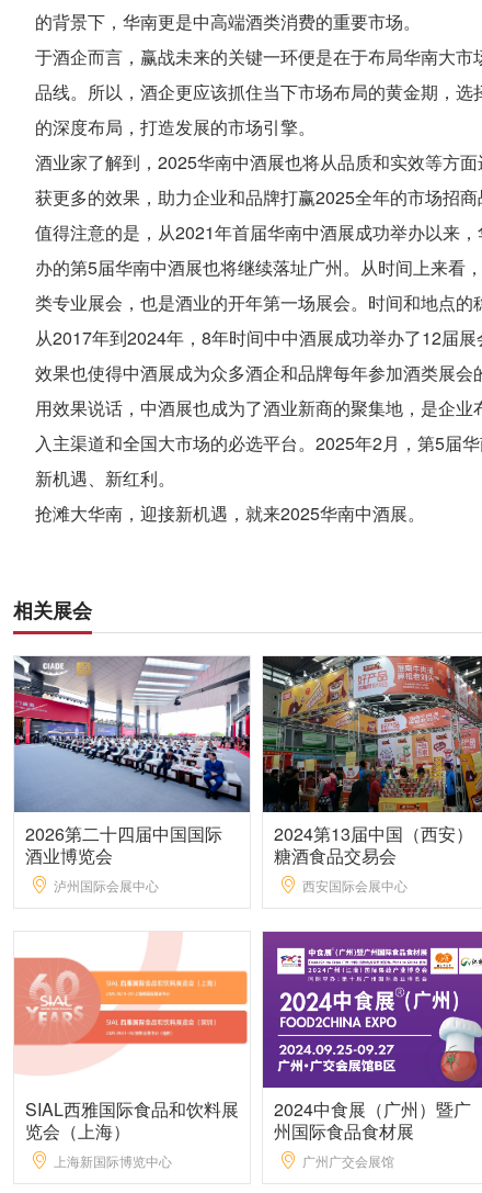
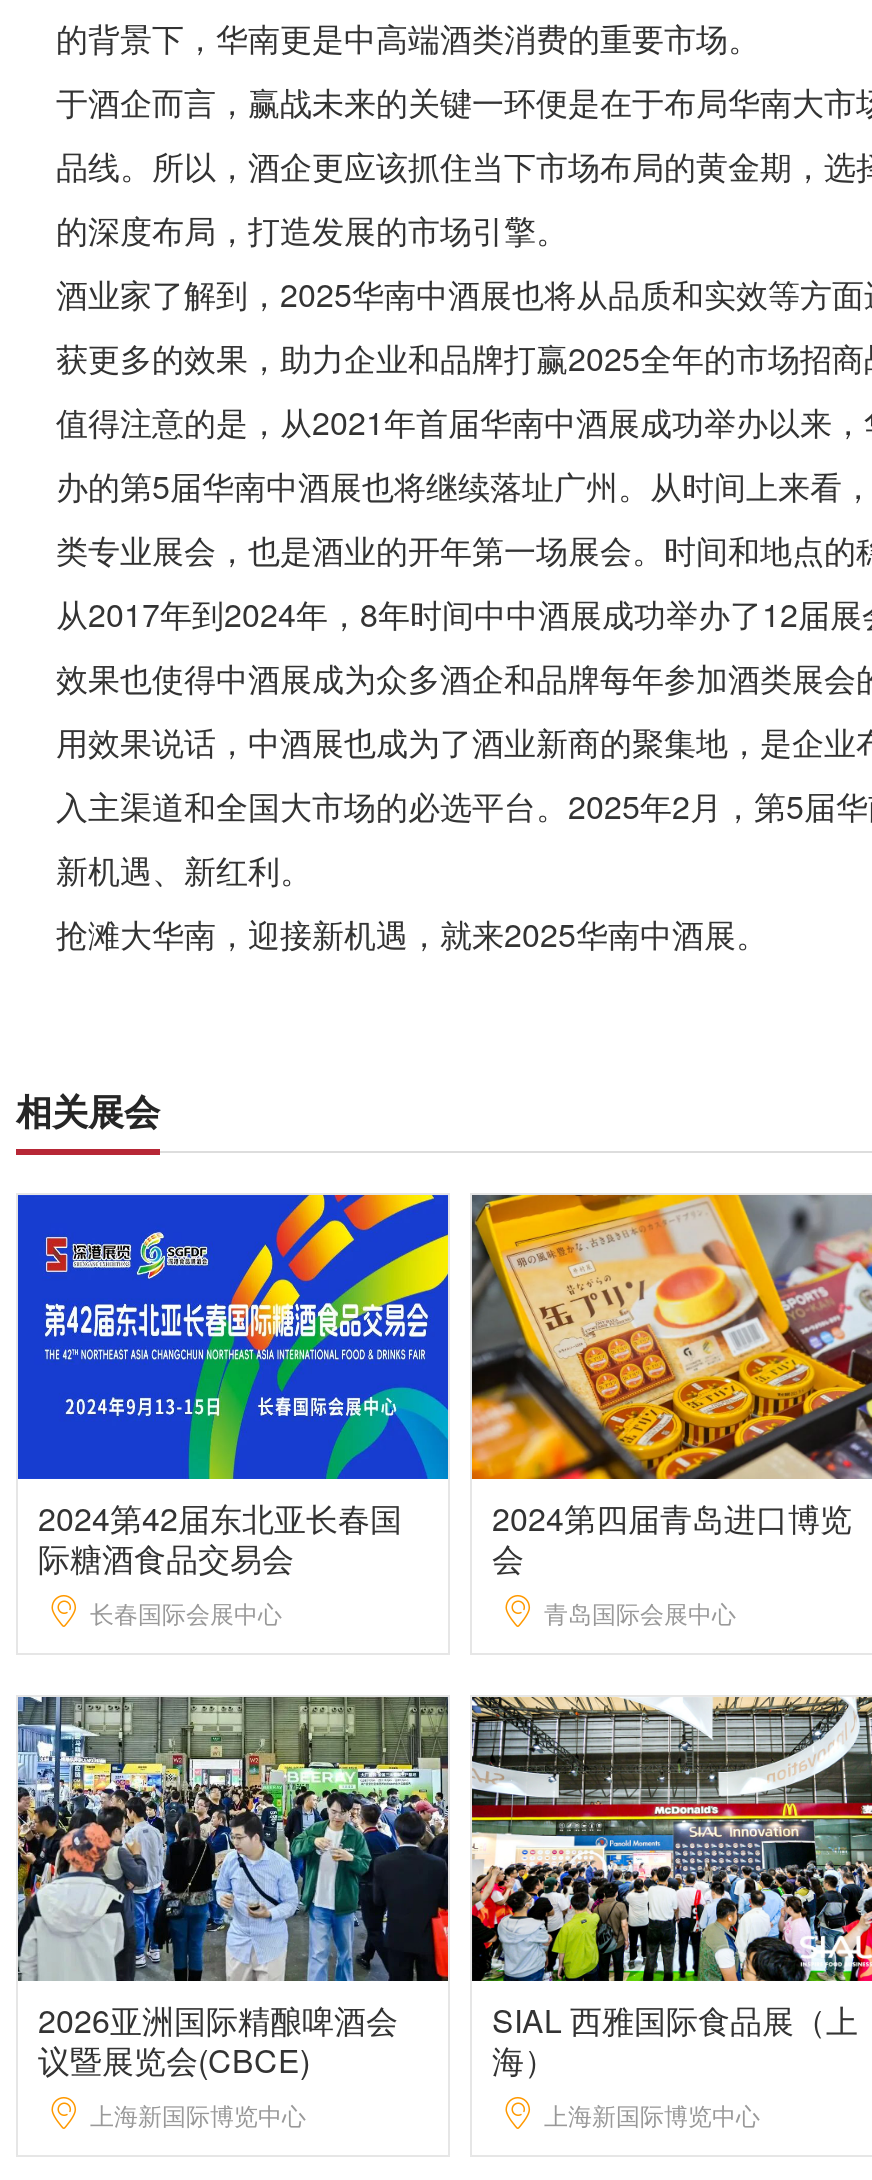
[13,655,251,894] [image] | 2026第二十四届中国国际 | 酒业博览会 | 泸州国际会展中心 -> [16,1193,450,1628] [image] | 2024第42届东北亚长春国 | 际糖酒食品交易会 | 长春国际会展中心
[262,655,479,894] [image] | 2024第13届中国（西安） | 糖酒食品交易会 | 西安国际会展中心 -> [470,1193,866,1628] [image] | 2024第四届青岛进口博览 | 会 | 青岛国际会展中心
[13,932,250,1143] [image] | SIAL西雅国际食品和饮料展 | 览会（上海） -> [16,1695,450,2082] [image] | 2026亚洲国际精酿啤酒会 | 议暨展览会(CBCE)
[262,931,479,1170] [image] | 2024中食展（广州）暨广 | 州国际食品食材展 | 广州广交会展馆 -> [470,1695,866,2130] [image] | SIAL 西雅国际食品展（上 | 海） | 上海新国际博览中心

